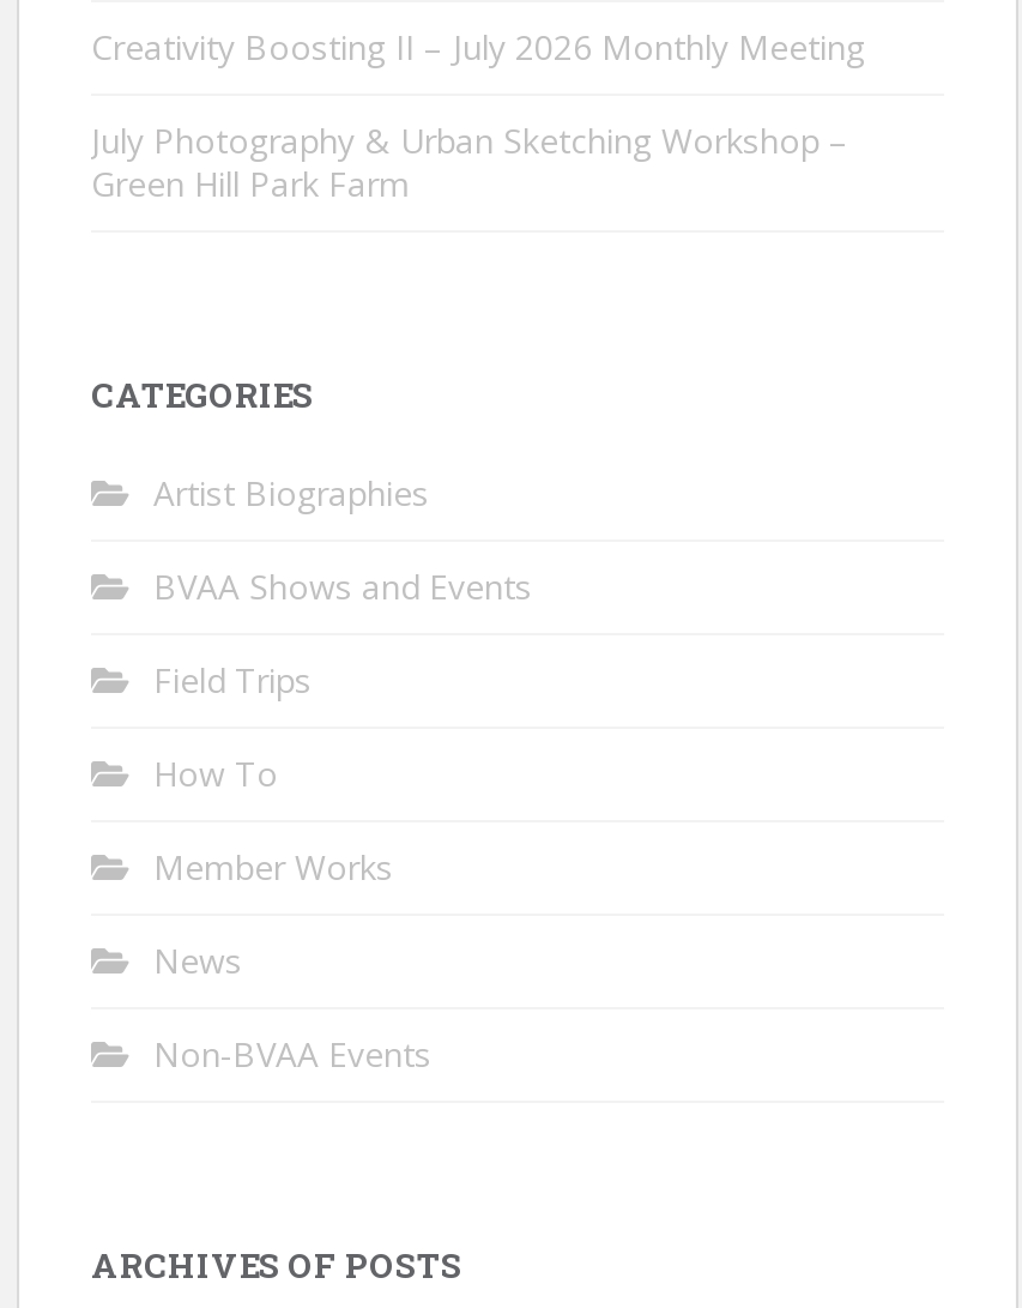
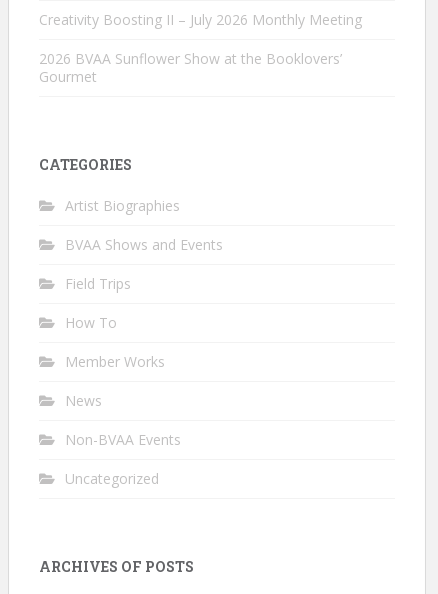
[91,117,848,206] July Photography & Urban Sketching Workshop – | Green Hill Park Farm -> [39,49,342,86] 2026 BVAA Sunflower Show at the Booklovers’ | Gourmet
none -> [65,469,159,488] Uncategorized

